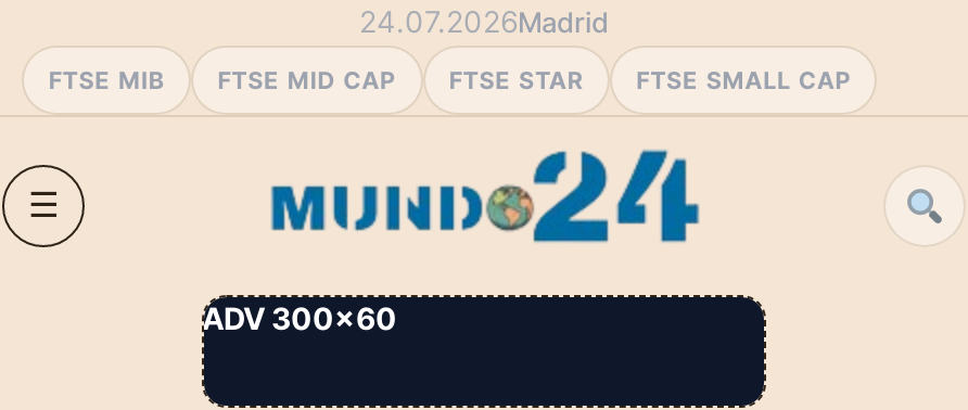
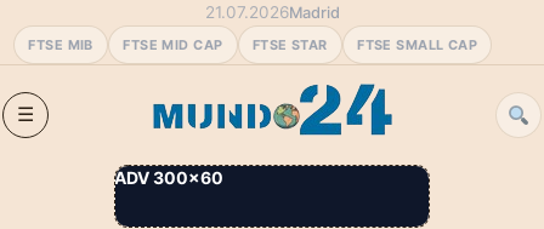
[359,4,609,39] 24.07.2026Madrid -> [205,2,339,22] 21.07.2026Madrid

